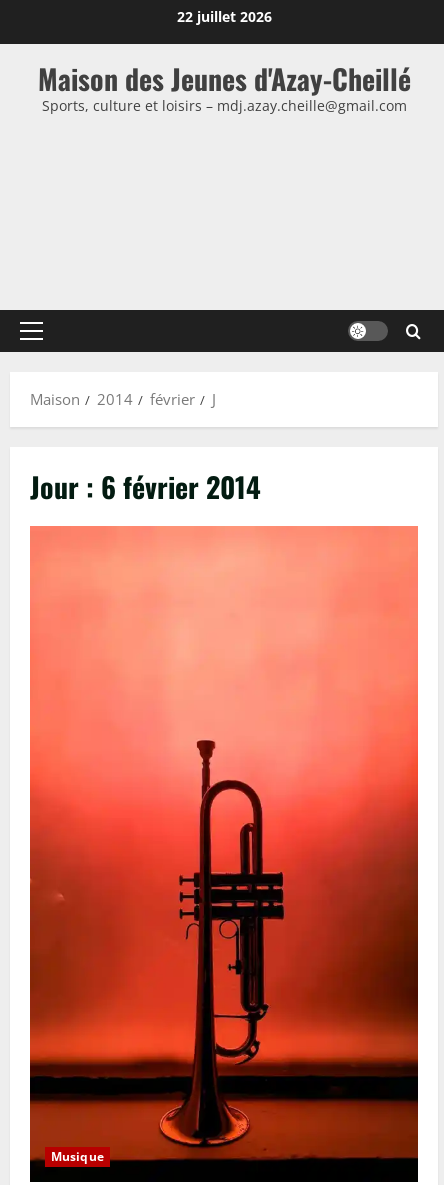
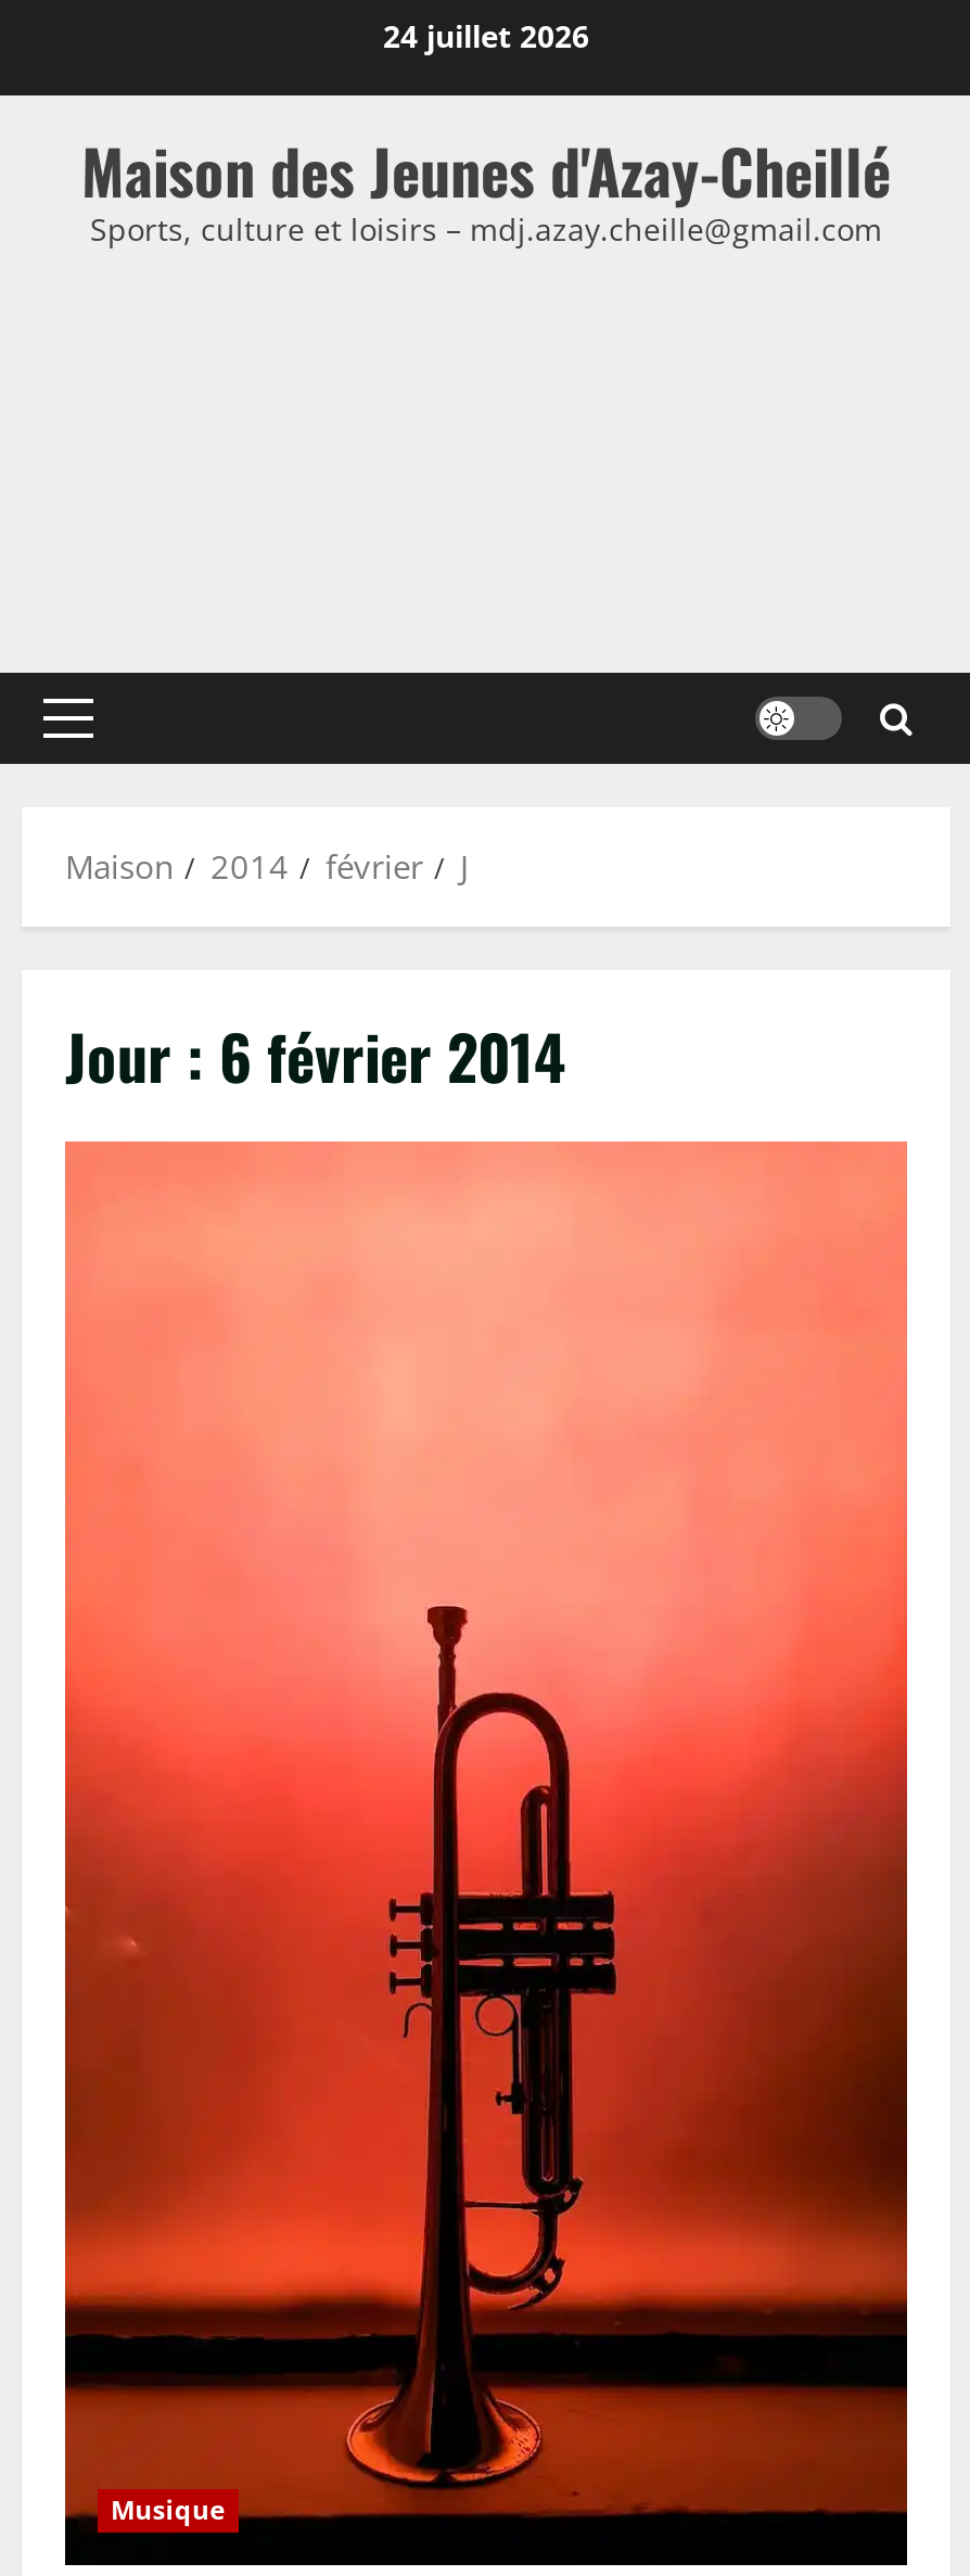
[176,7,271,26] 22 juillet 2026 -> [383,15,589,56] 24 juillet 2026

